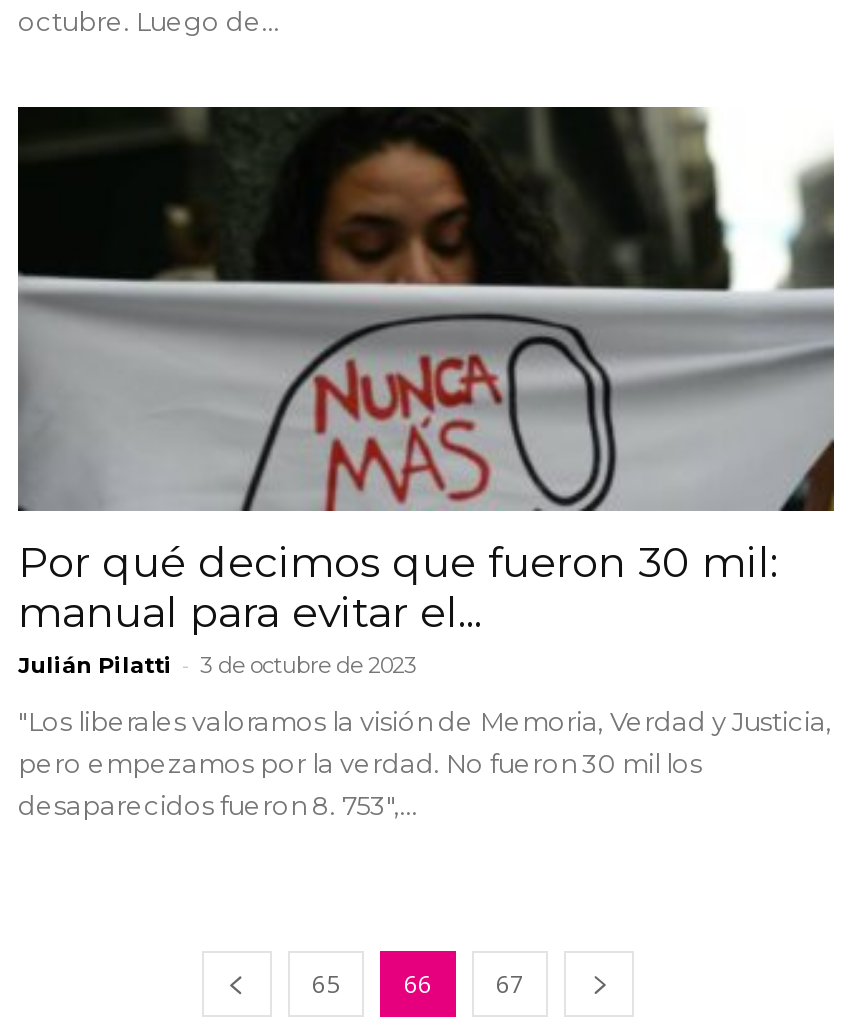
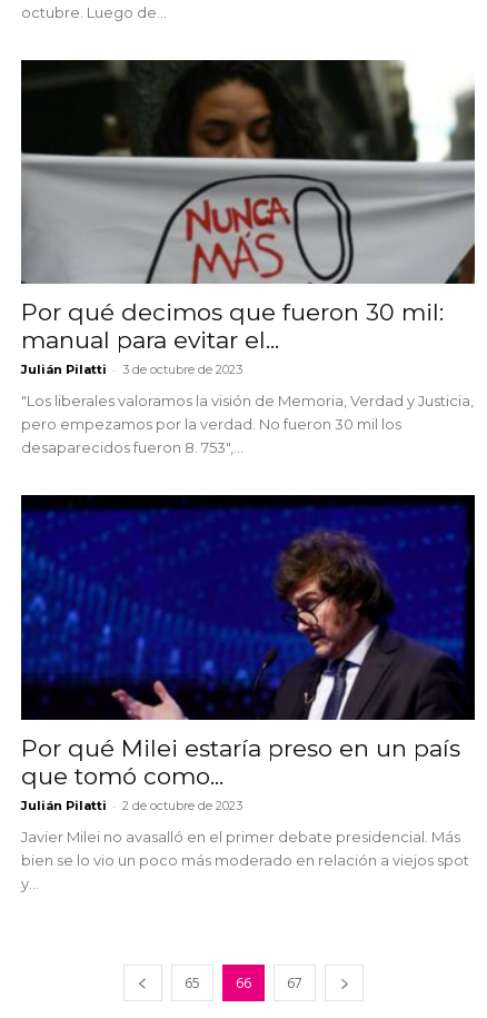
none -> [20,494,476,892] [image] | Por qué Milei estaría preso en un país | que tomó como... | Julián Pilatti - 2 de octubre de 2023 | Javier Milei no avasalló en el primer debate presidencial. Más | bien se lo vio un poco más moderado en relación a viejos spot | y...

